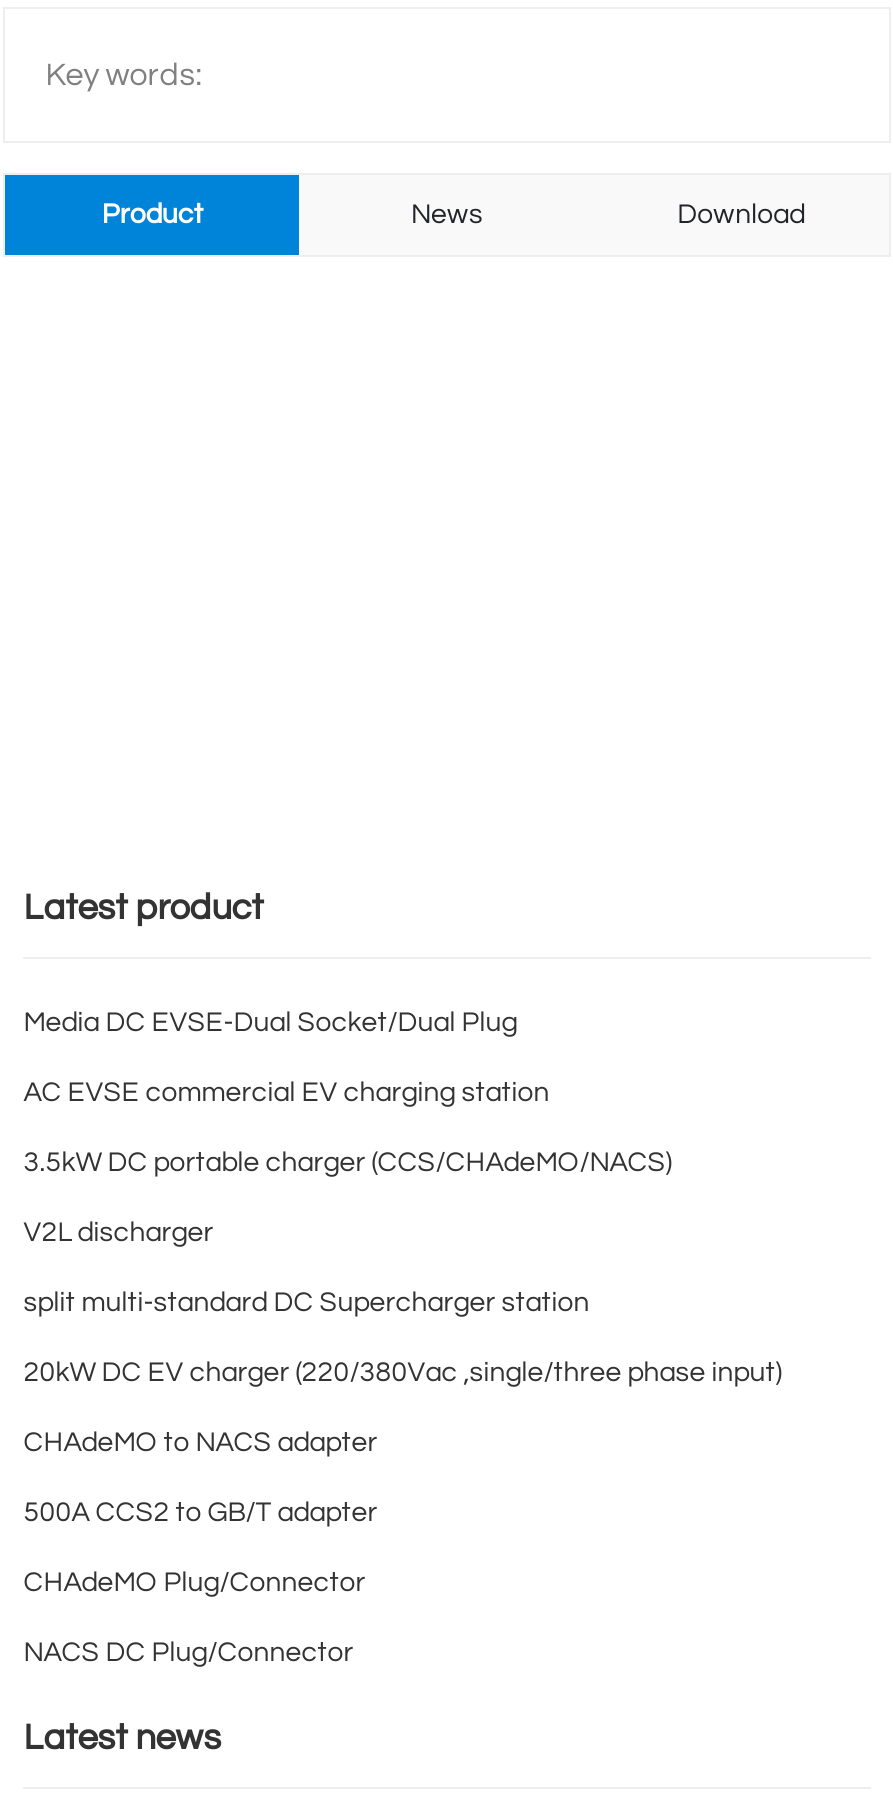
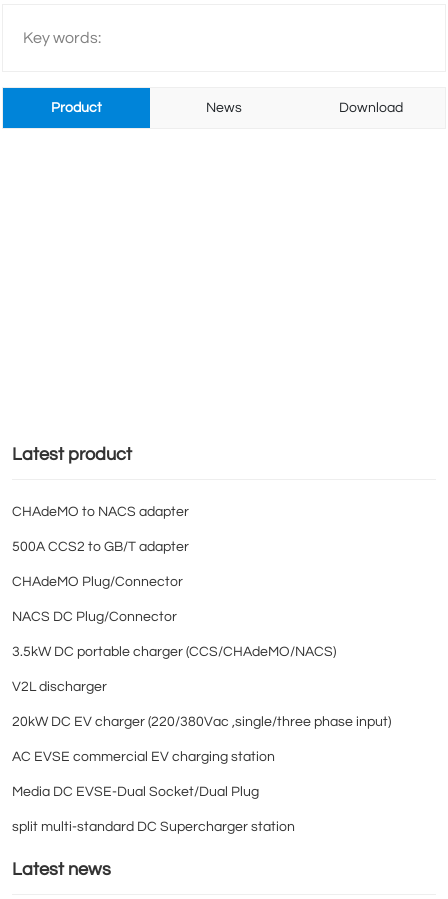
moved [23,1009,781,1387] -> [12,645,391,834]: 3.5kW DC portable charger (CCS/CHAdeMO/NACS) | V2L discharger | 20kW DC EV charger (220/380Vac ,single/three phase input) | AC EVSE commercial EV charging station | Media DC EVSE-Dual Socket/Dual Plug | split multi-standard DC Supercharger station
moved [23,1429,377,1667] -> [12,505,189,624]: CHAdeMO to NACS adapter | 500A CCS2 to GB/T adapter | CHAdeMO Plug/Connector | NACS DC Plug/Connector

